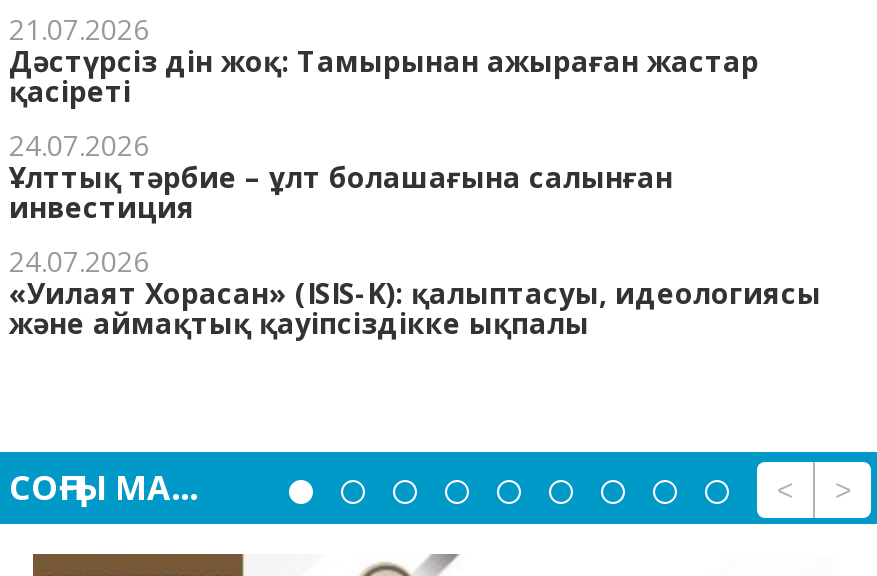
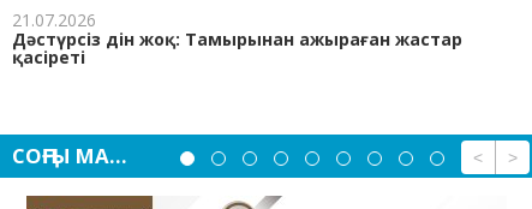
[9,125,821,341] 24.07.2026 | Ұлттық тәрбие – ұлт болашағына салынған | инвестиция | 24.07.2026 | «Уилаят Хорасан» (ISIS-K): қалыптасуы, идеологиясы | және аймақтық қауіпсіздікке ықпалы -> none

